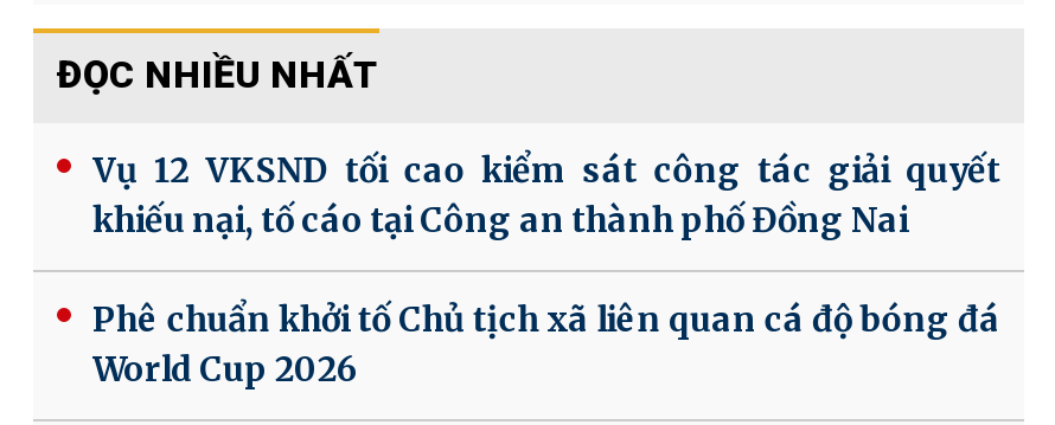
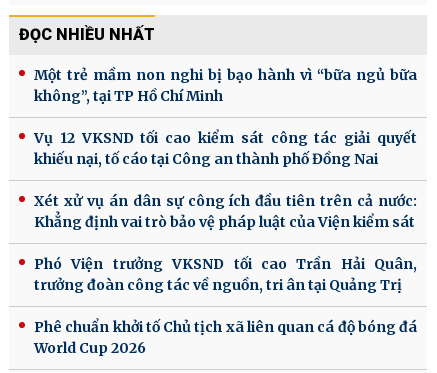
none -> [34,66,417,105] Một trẻ mầm non nghi bị bạo hành vì “bữa ngủ bữa | không”, tại TP Hồ Chí Minh
none -> [34,192,417,294] Xét xử vụ án dân sự công ích đầu tiên trên cả nước: | Khẳng định vai trò bảo vệ pháp luật của Viện kiểm sát | Phó Viện trưởng VKSND tối cao Trần Hải Quân, | trưởng đoàn công tác về nguồn, tri ân tại Quảng Trị

